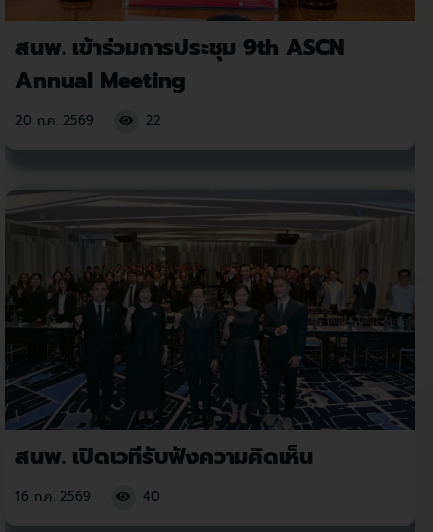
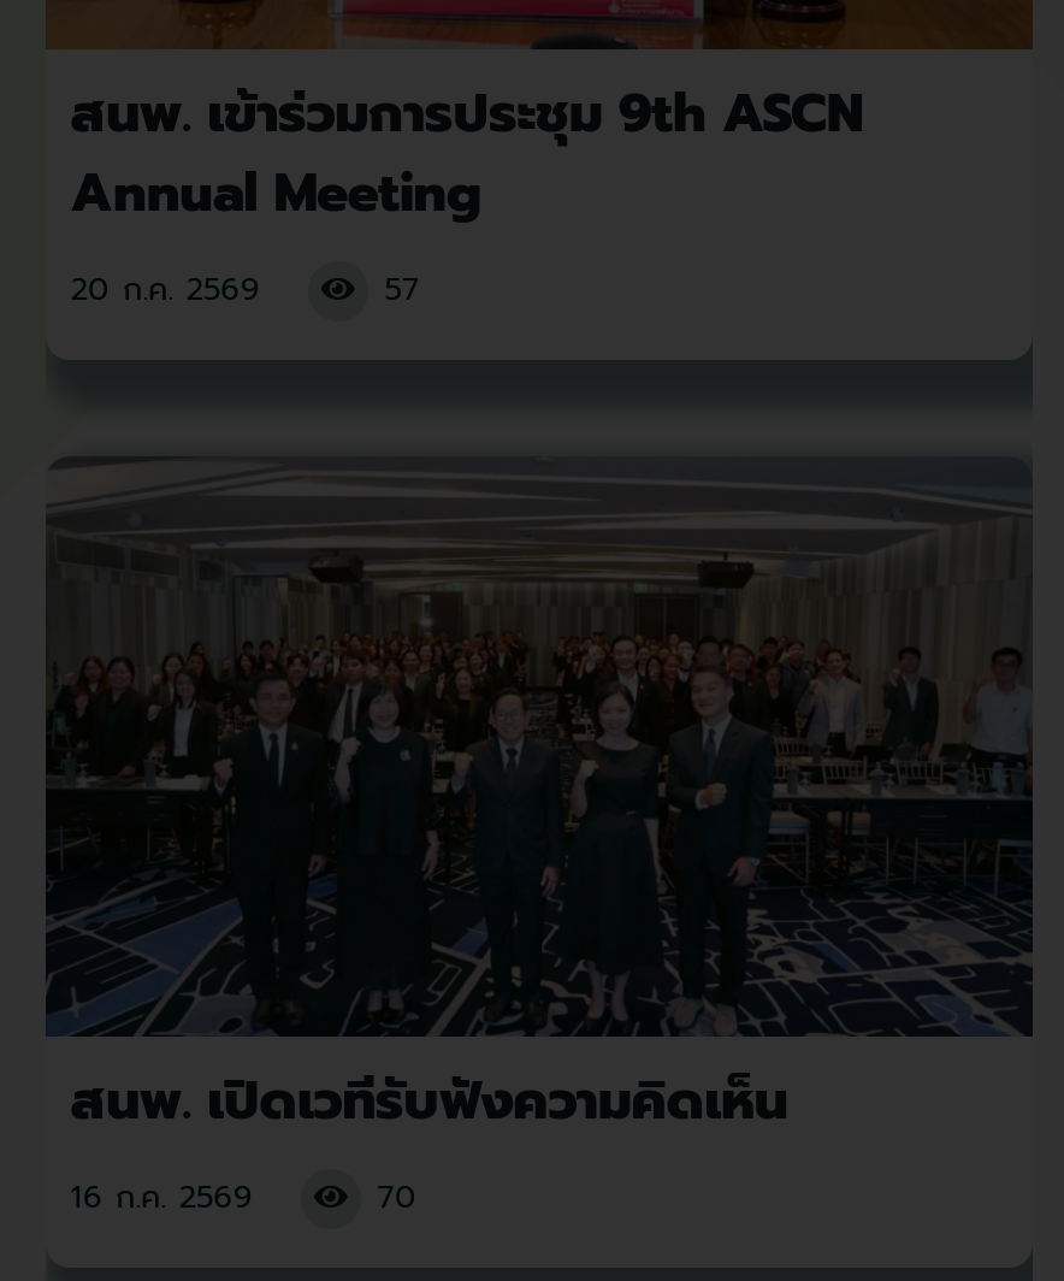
[146,111,160,130] 22 -> [385,267,420,313] 57
[143,487,160,506] 40 -> [377,1174,417,1219] 70

